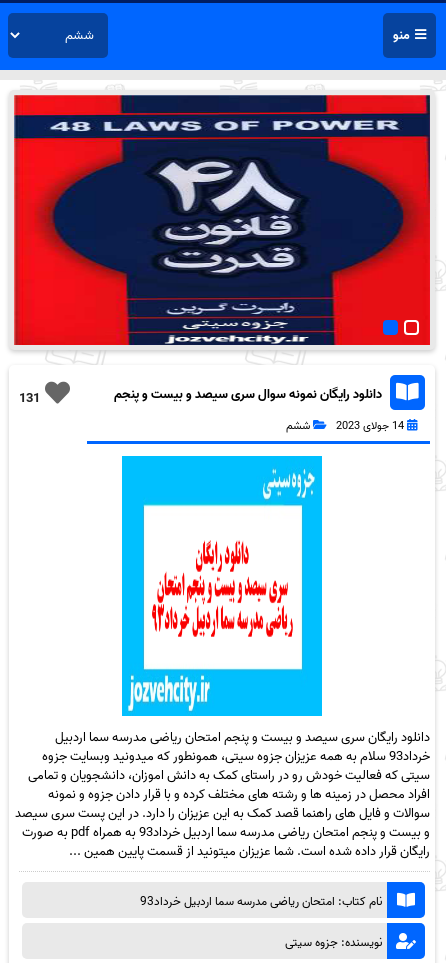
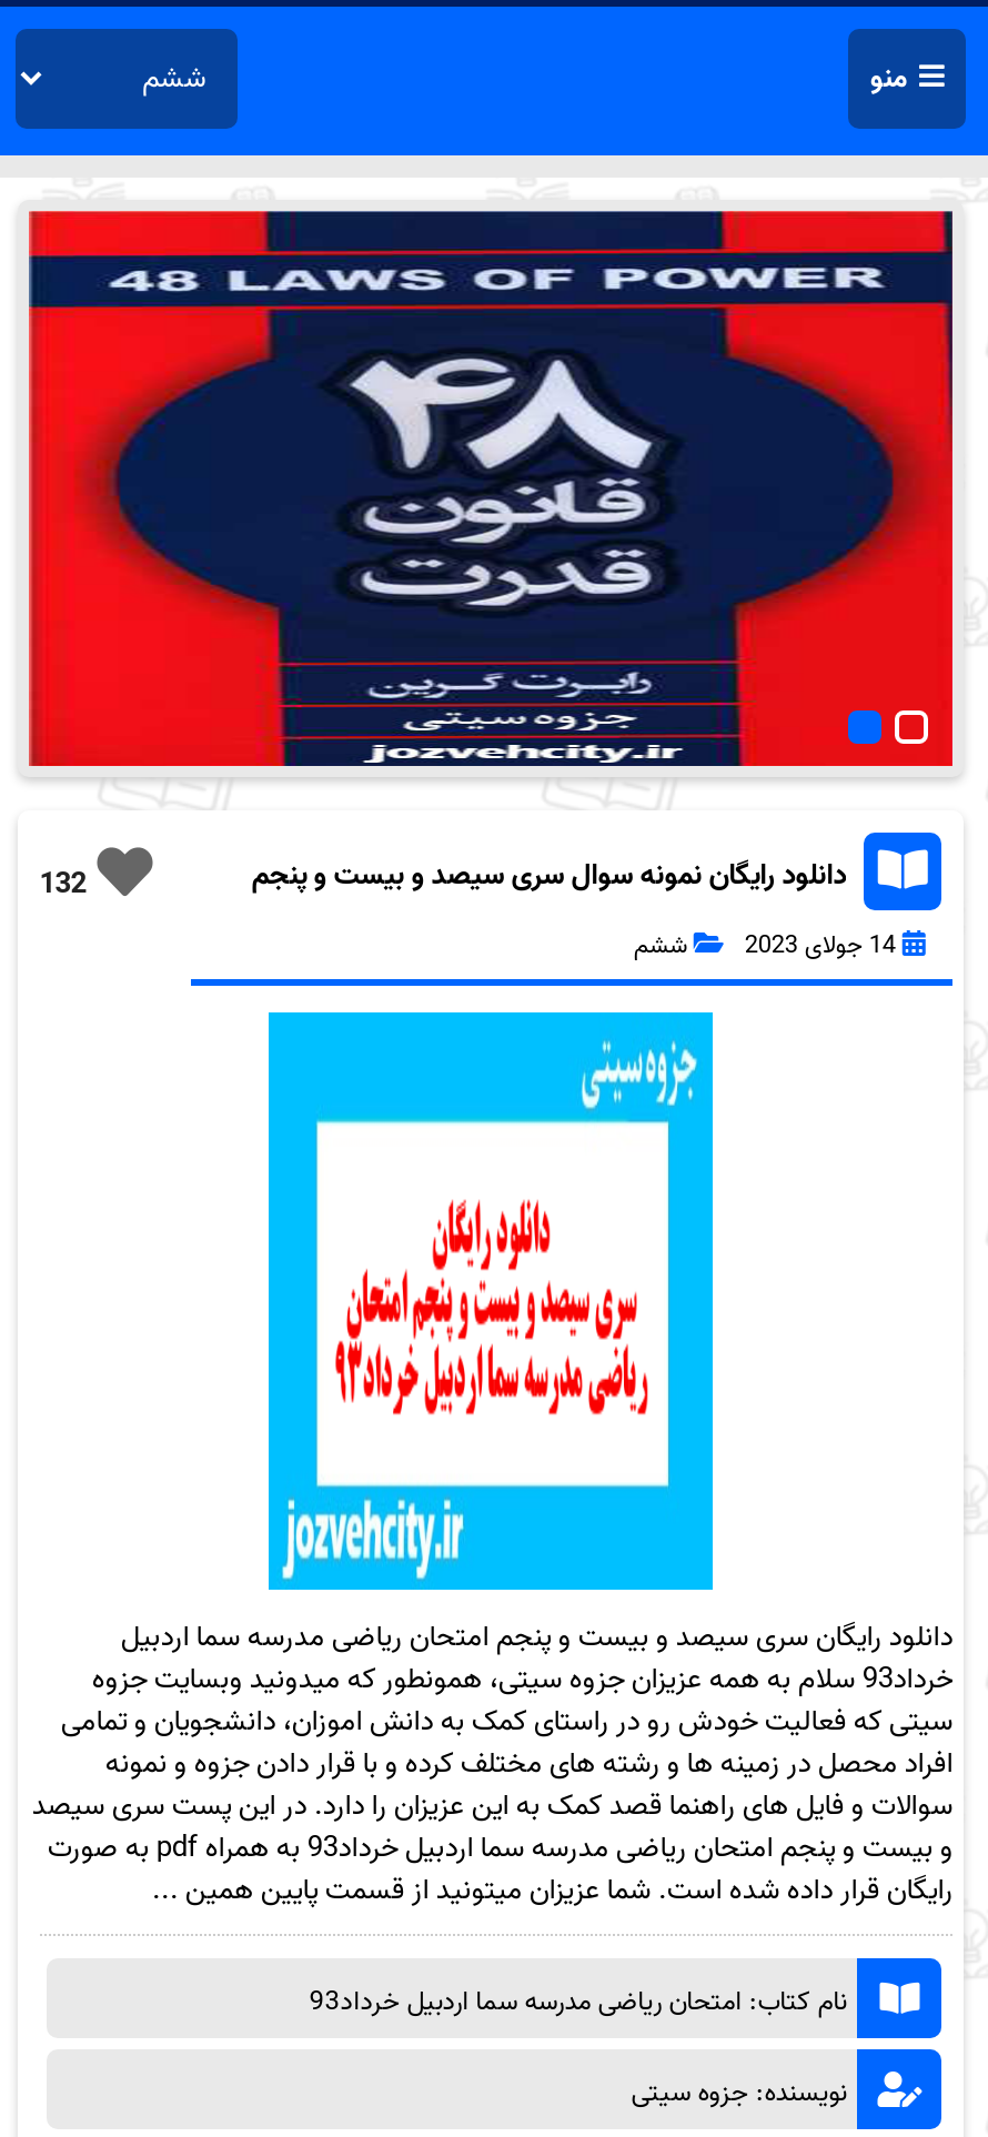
[19,388,40,409] 131 -> [39,861,86,908] 132

